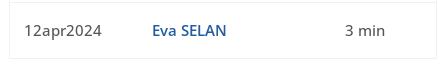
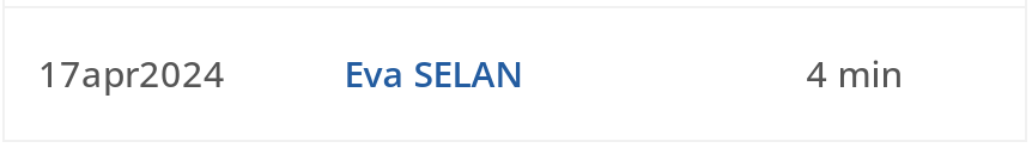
[24,20,102,40] 12apr2024 -> [38,48,225,96] 17apr2024
[345,20,385,40] 3 min -> [806,48,902,96] 4 min

